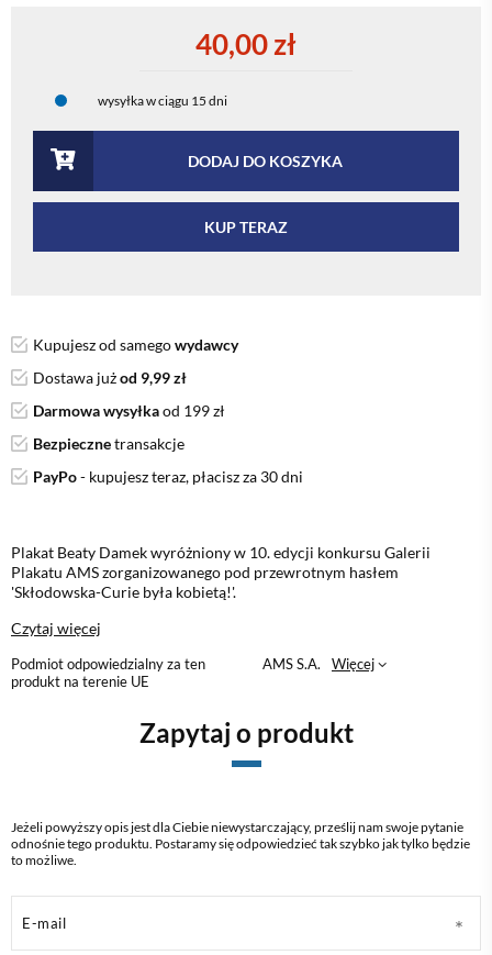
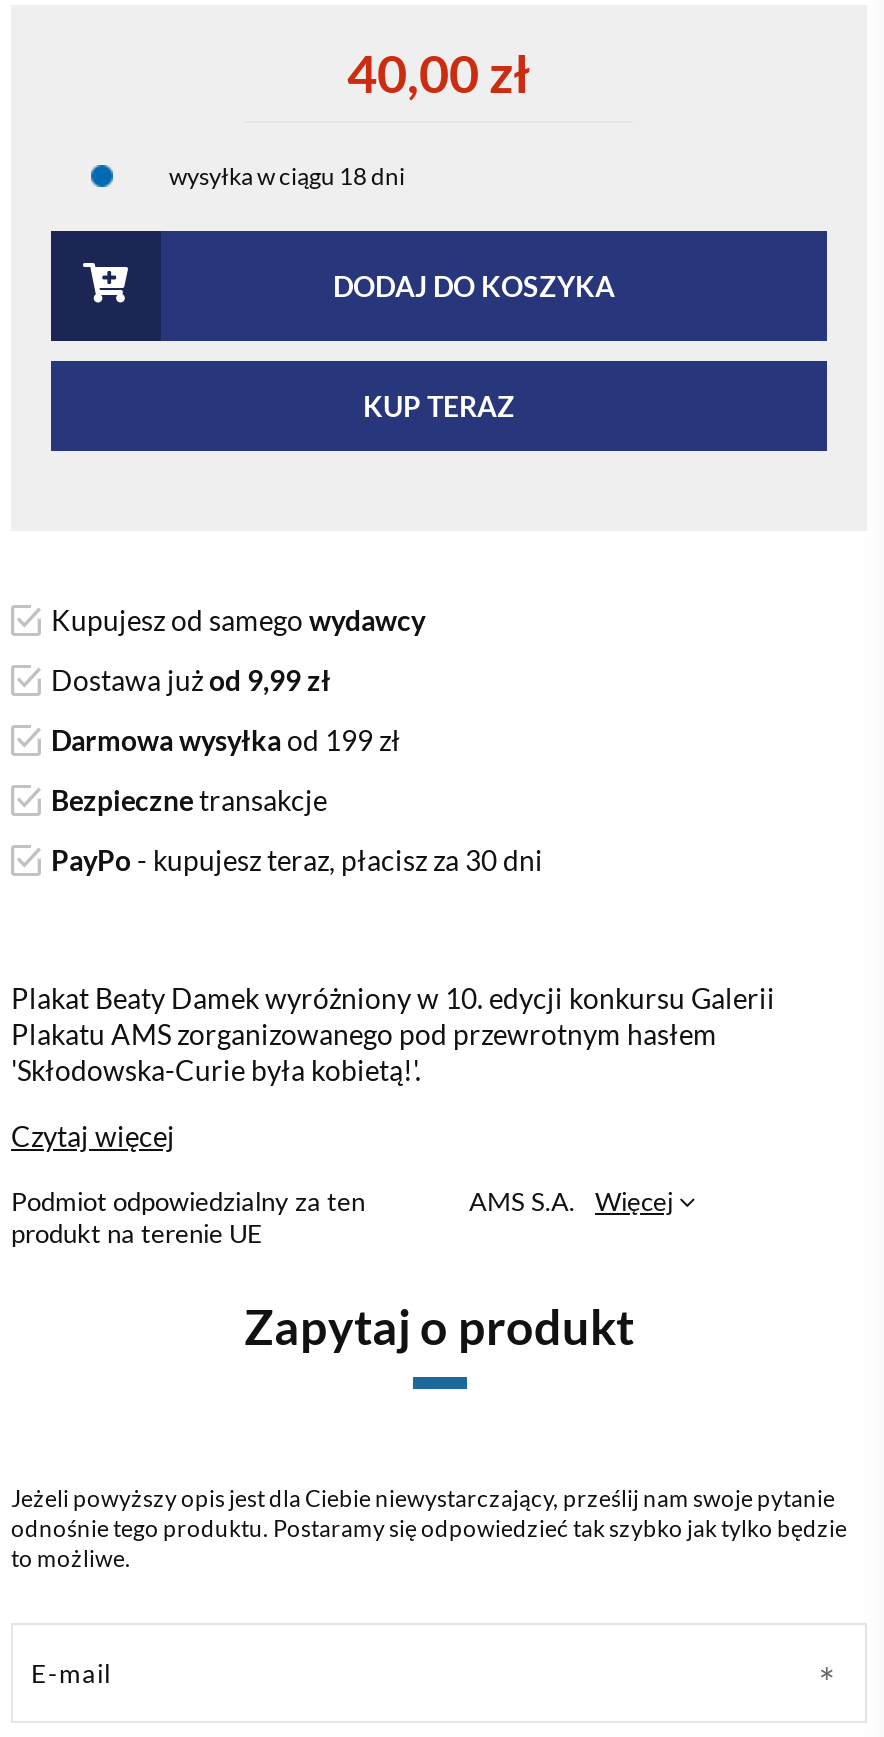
[98,93,227,109] wysyłkaw ciągu 15 dni -> [169,161,405,191] wysyłkaw ciągu 18 dni

